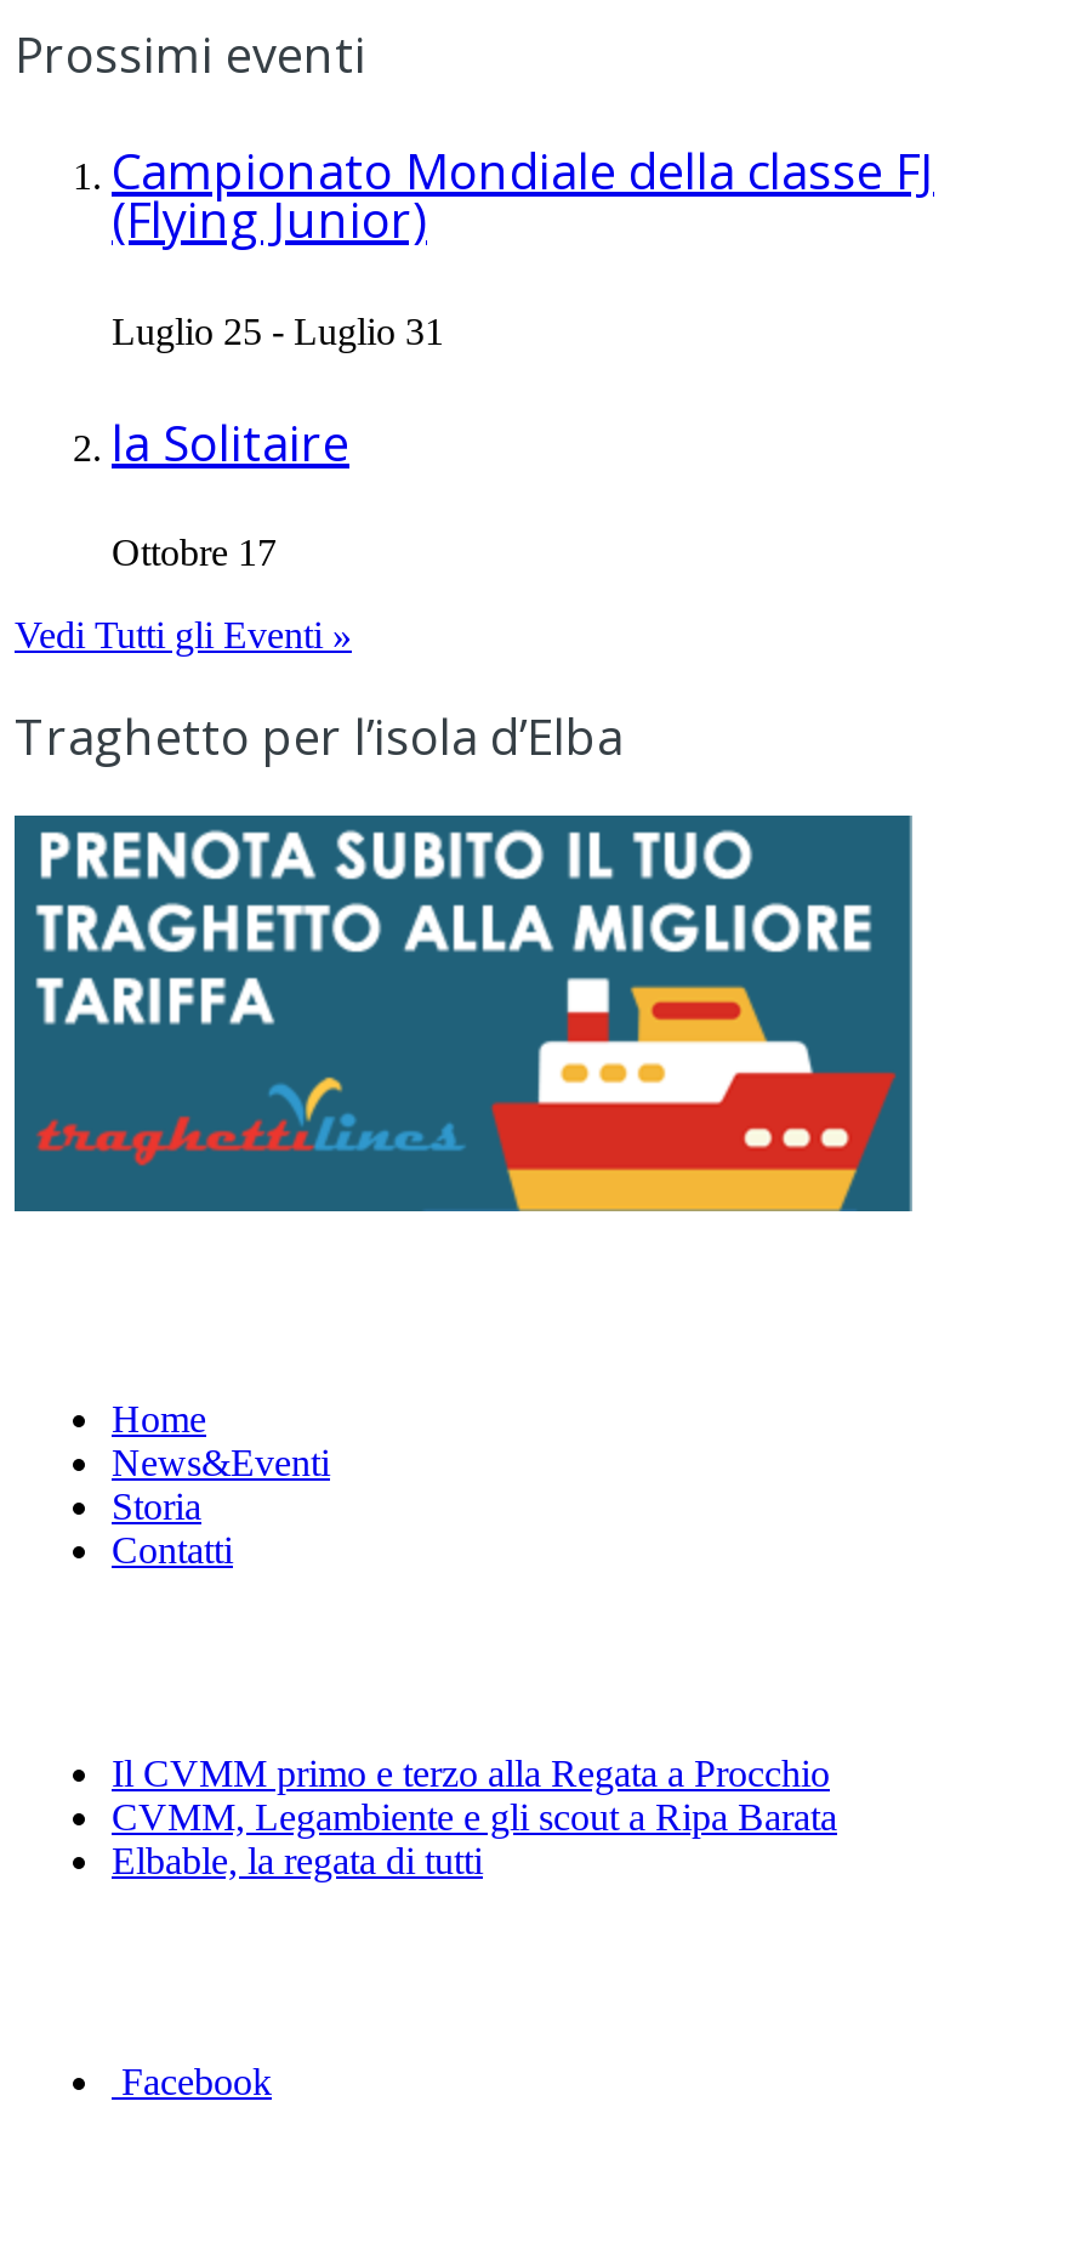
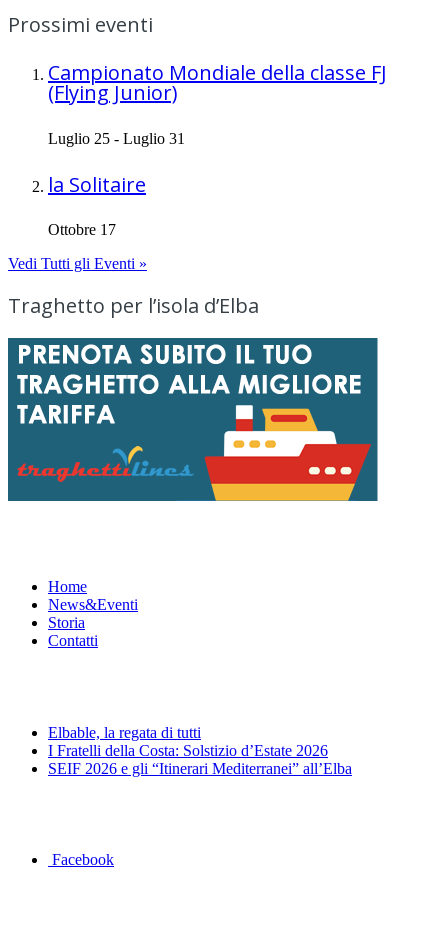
[112,1751,837,1836] Il CVMM primo e terzo alla Regata a Procchio | CVMM, Legambiente e gli scout a Ripa Barata -> none
moved [112,1839,483,1880] -> [48,723,201,740]: Elbable, la regata di tutti
none -> [48,741,352,776] I Fratelli della Costa: Solstizio d’Estate 2026 | SEIF 2026 e gli “Itinerari Mediterranei” all’Elba

